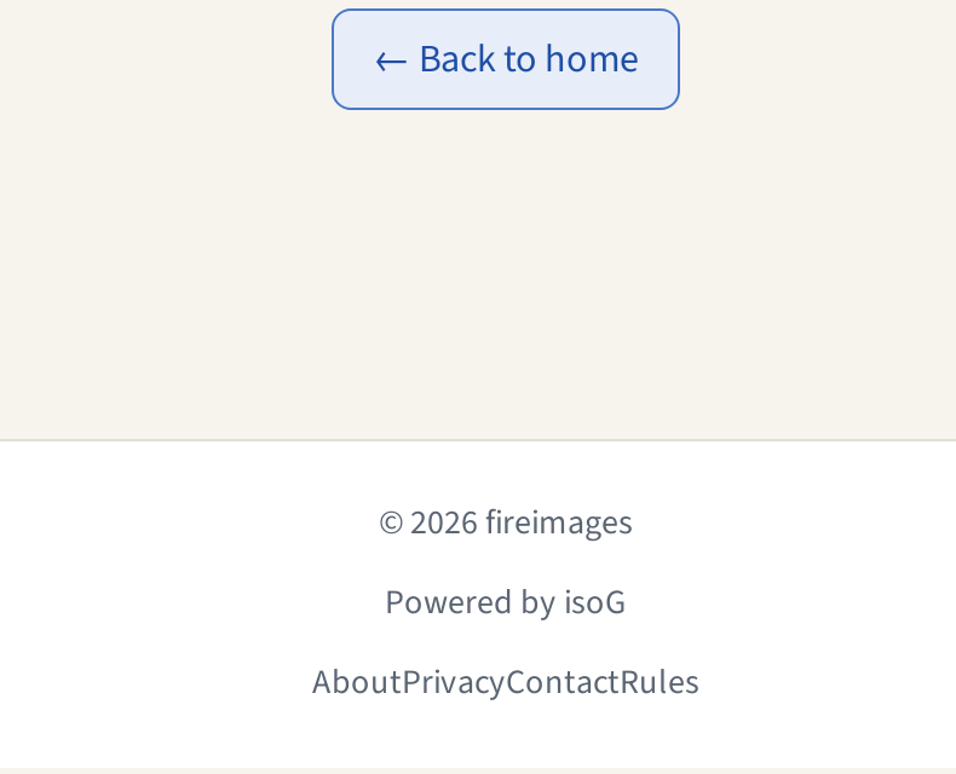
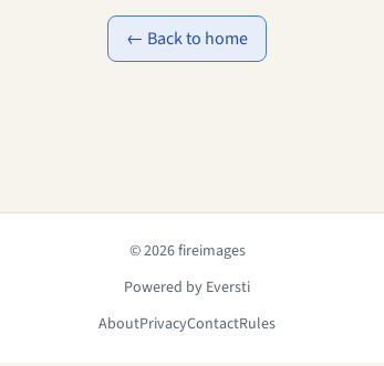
[385,579,627,627] Powered by isoG -> [124,276,250,298] Powered by Eversti

